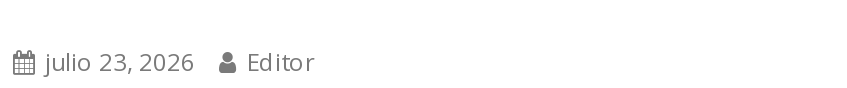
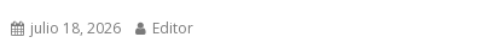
[39,45,315,79] julio 23, 2026 Editor -> [27,18,194,38] julio 18, 2026 Editor

